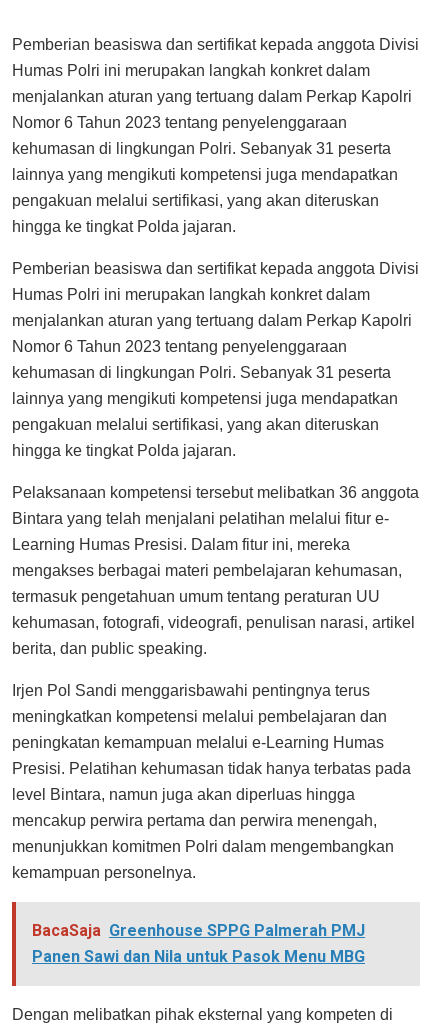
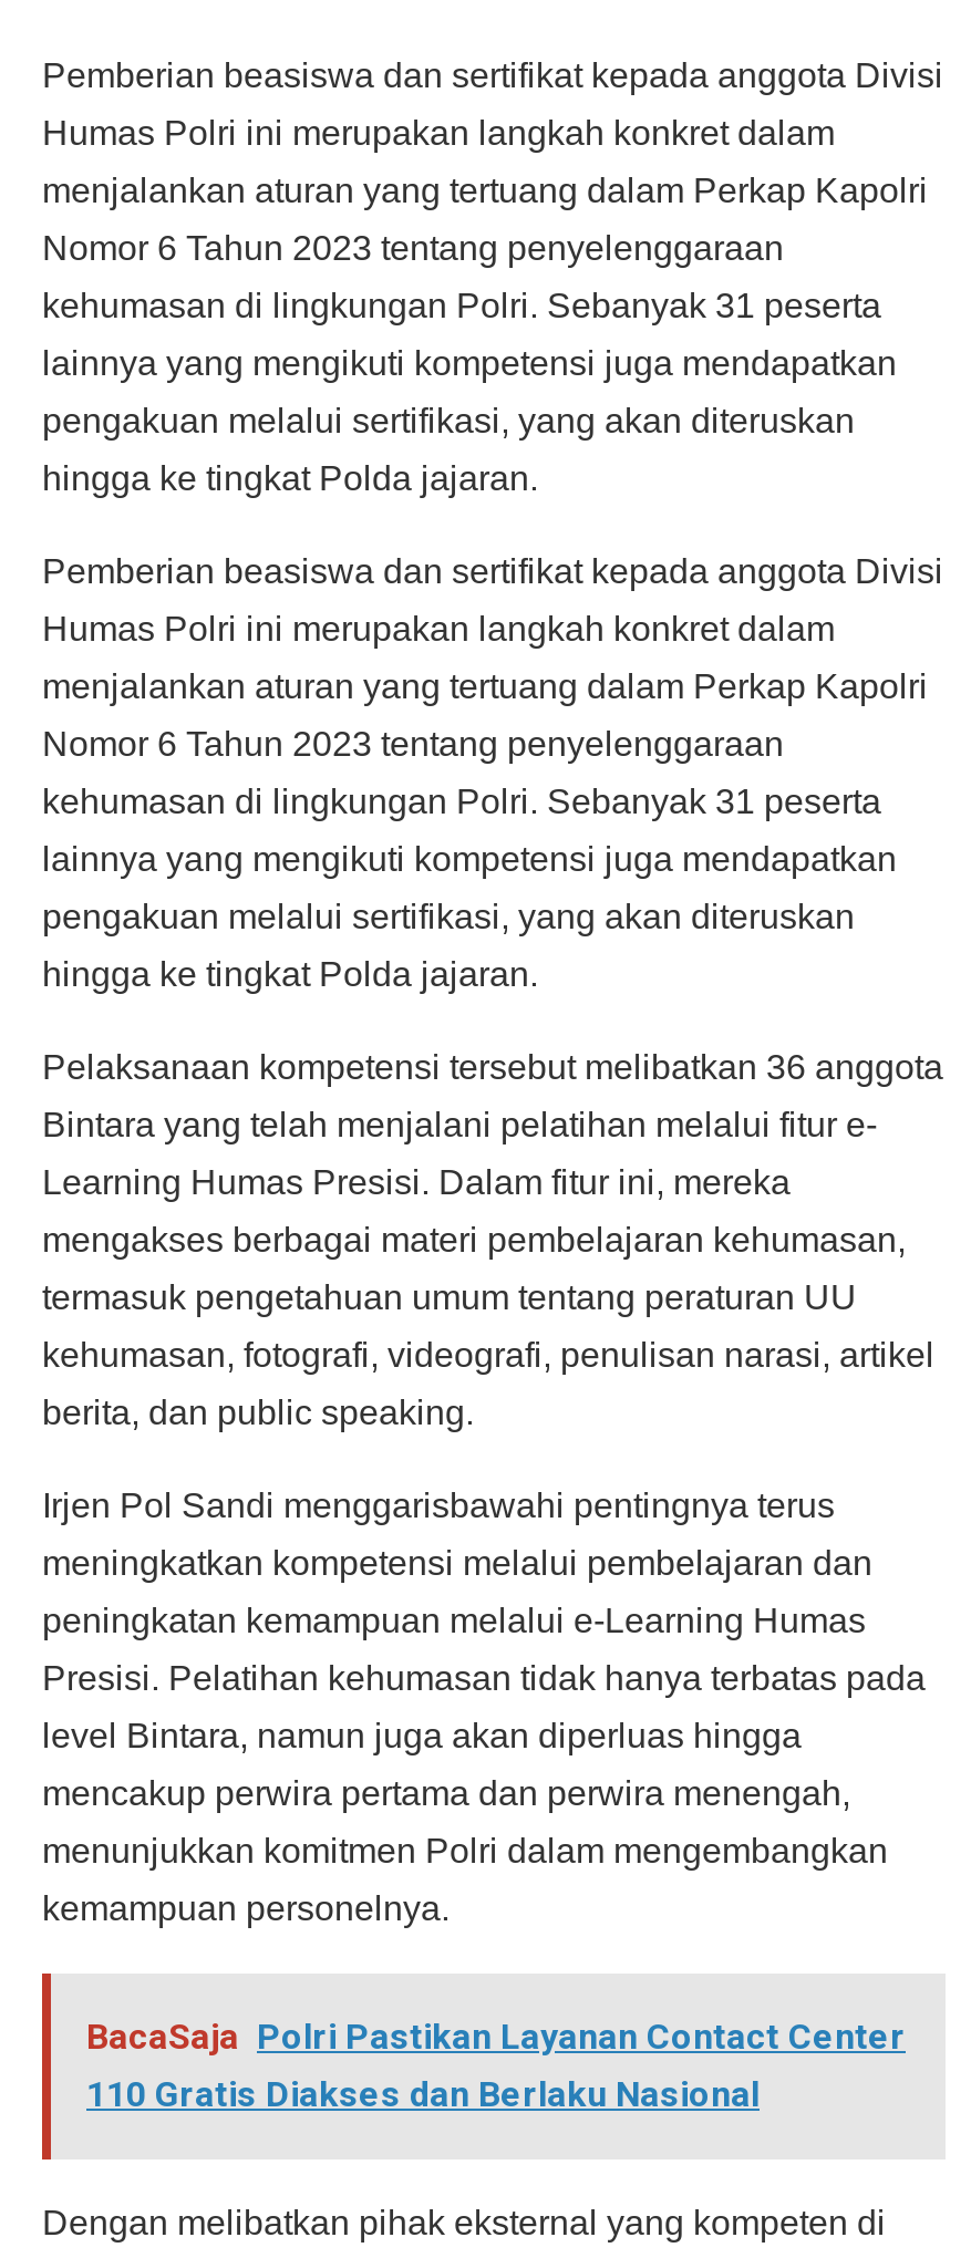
[32,921,365,966] BacaSaja Greenhouse SPPG Palmerah PMJ | Panen Sawi dan Nila untuk Pasok Menu MBG -> [86,2016,906,2116] BacaSaja Polri Pastikan Layanan Contact Center | 110 Gratis Diakses dan Berlaku Nasional

